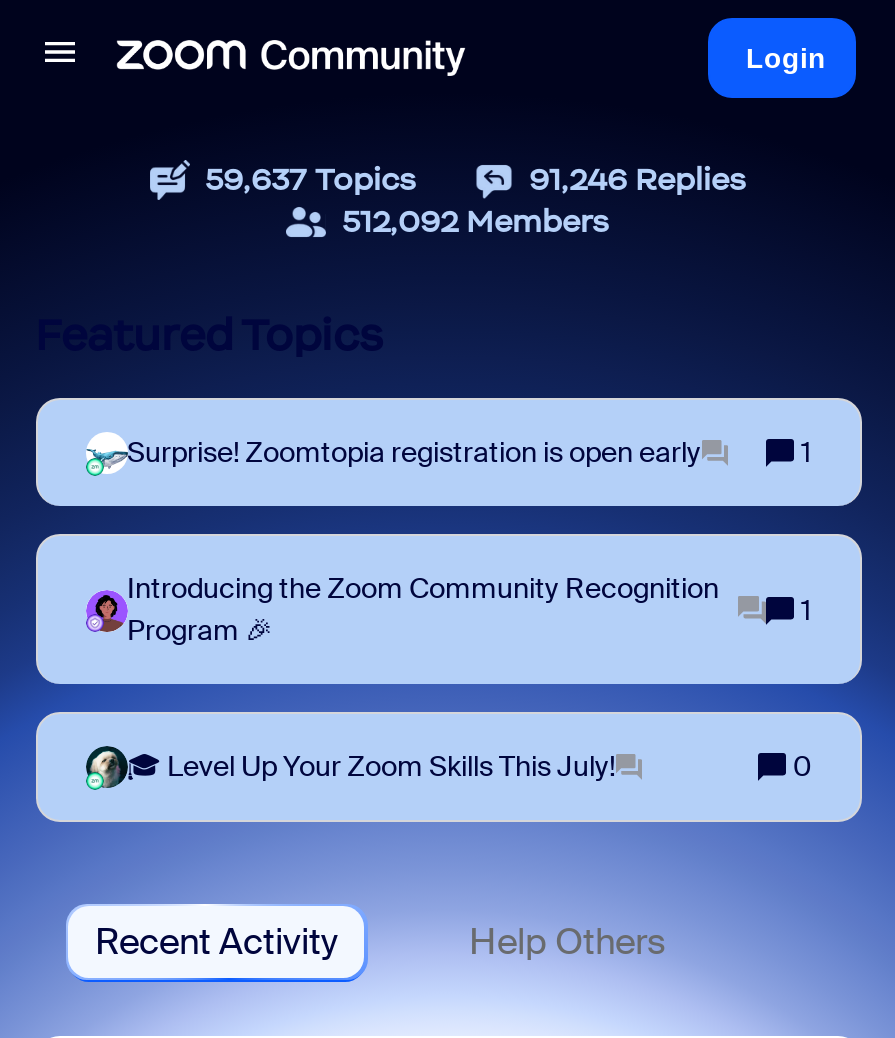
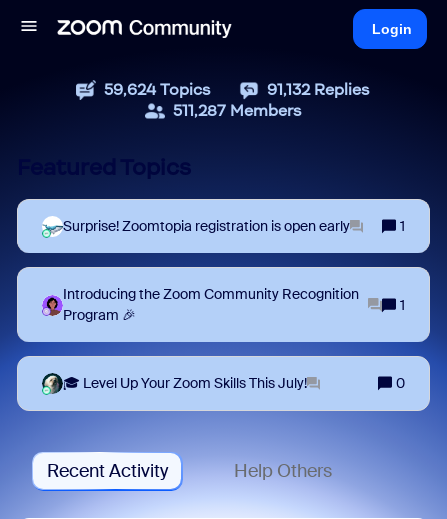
[205,160,417,198] 59,637 Topics -> [104,80,211,99] 59,624 Topics
[529,160,747,198] 91,246 Replies -> [267,80,370,99] 91,132 Replies
[342,202,610,240] 512,092 Members -> [172,101,301,120] 511,287 Members

